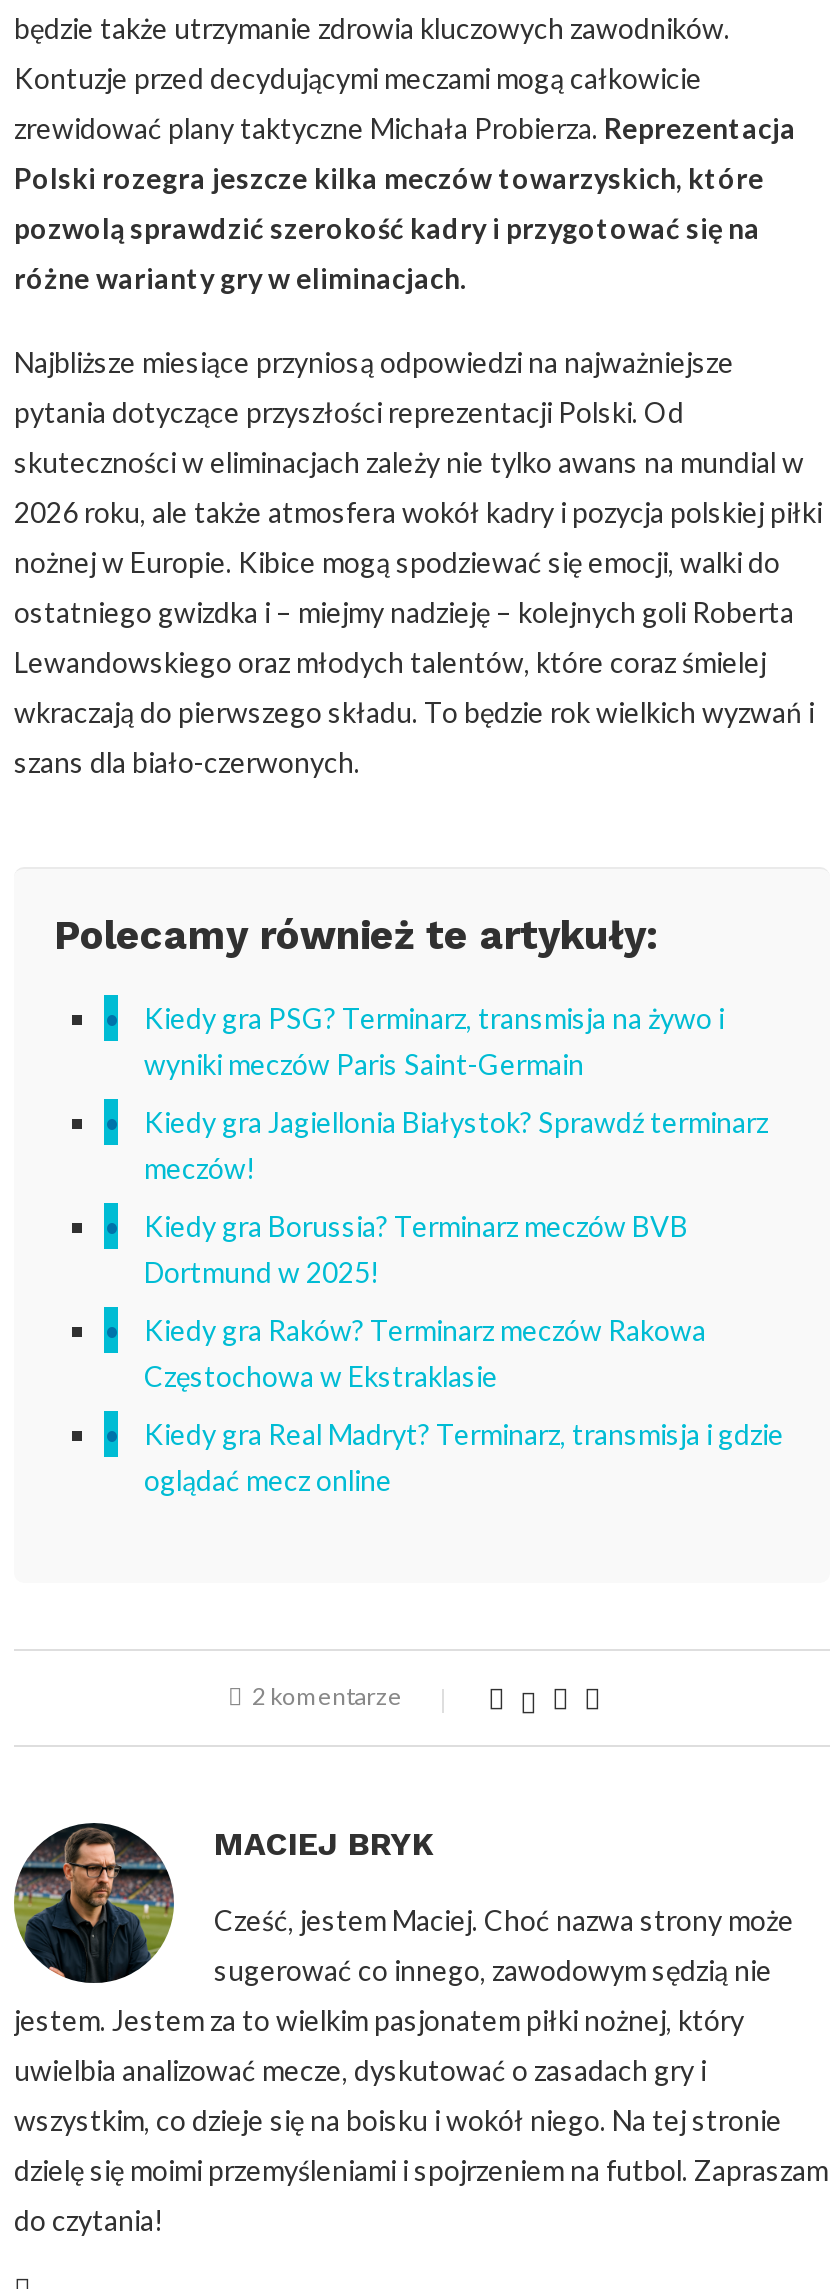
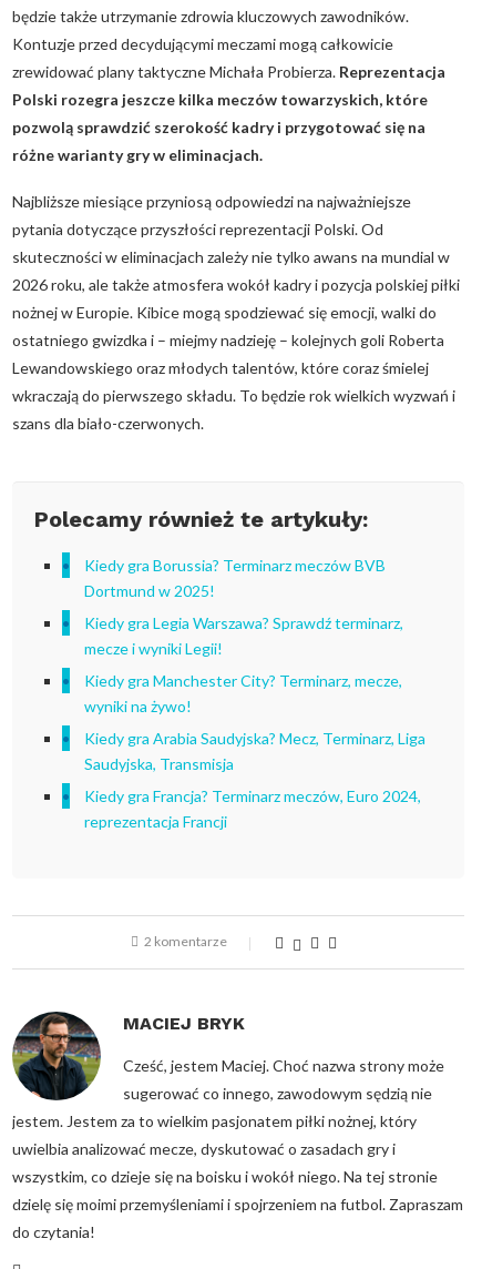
[144,1001,768,1185] Kiedy gra PSG? Terminarz, transmisja na żywo i | wyniki meczów Paris Saint-Germain | Kiedy gra Jagiellonia Białystok? Sprawdź terminarz | meczów! -> none
moved [144,1209,688,1289] -> [84,556,386,600]: Kiedy gra Borussia? Terminarz meczów BVB | Dortmund w 2025!
[144,1313,784,1497] Kiedy gra Raków? Terminarz meczów Rakowa | Częstochowa w Ekstraklasie | Kiedy gra Real Madryt? Terminarz, transmisja i gdzie | oglądać mecz online -> [84,613,425,831] Kiedy gra Legia Warszawa? Sprawdź terminarz, | mecze i wyniki Legii! | Kiedy gra Manchester City? Terminarz, mecze, | wyniki na żywo! | Kiedy gra Arabia Saudyjska? Mecz, Terminarz, Liga | Saudyjska, Transmisja | Kiedy gra Francja? Terminarz meczów, Euro 2024, | reprezentacja Francji

